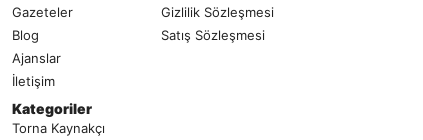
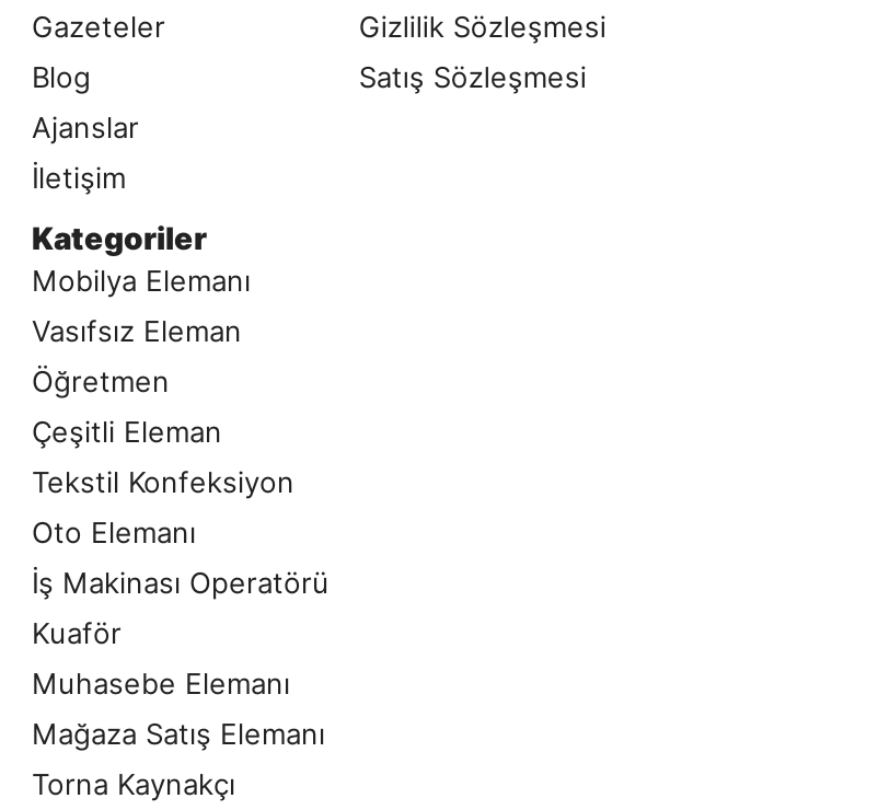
none -> [32,263,330,751] Mobilya Elemanı | Vasıfsız Eleman | Öğretmen | Çeşitli Eleman | Tekstil Konfeksiyon | Oto Elemanı | İş Makinası Operatörü | Kuaför | Muhasebe Elemanı | Mağaza Satış Elemanı

